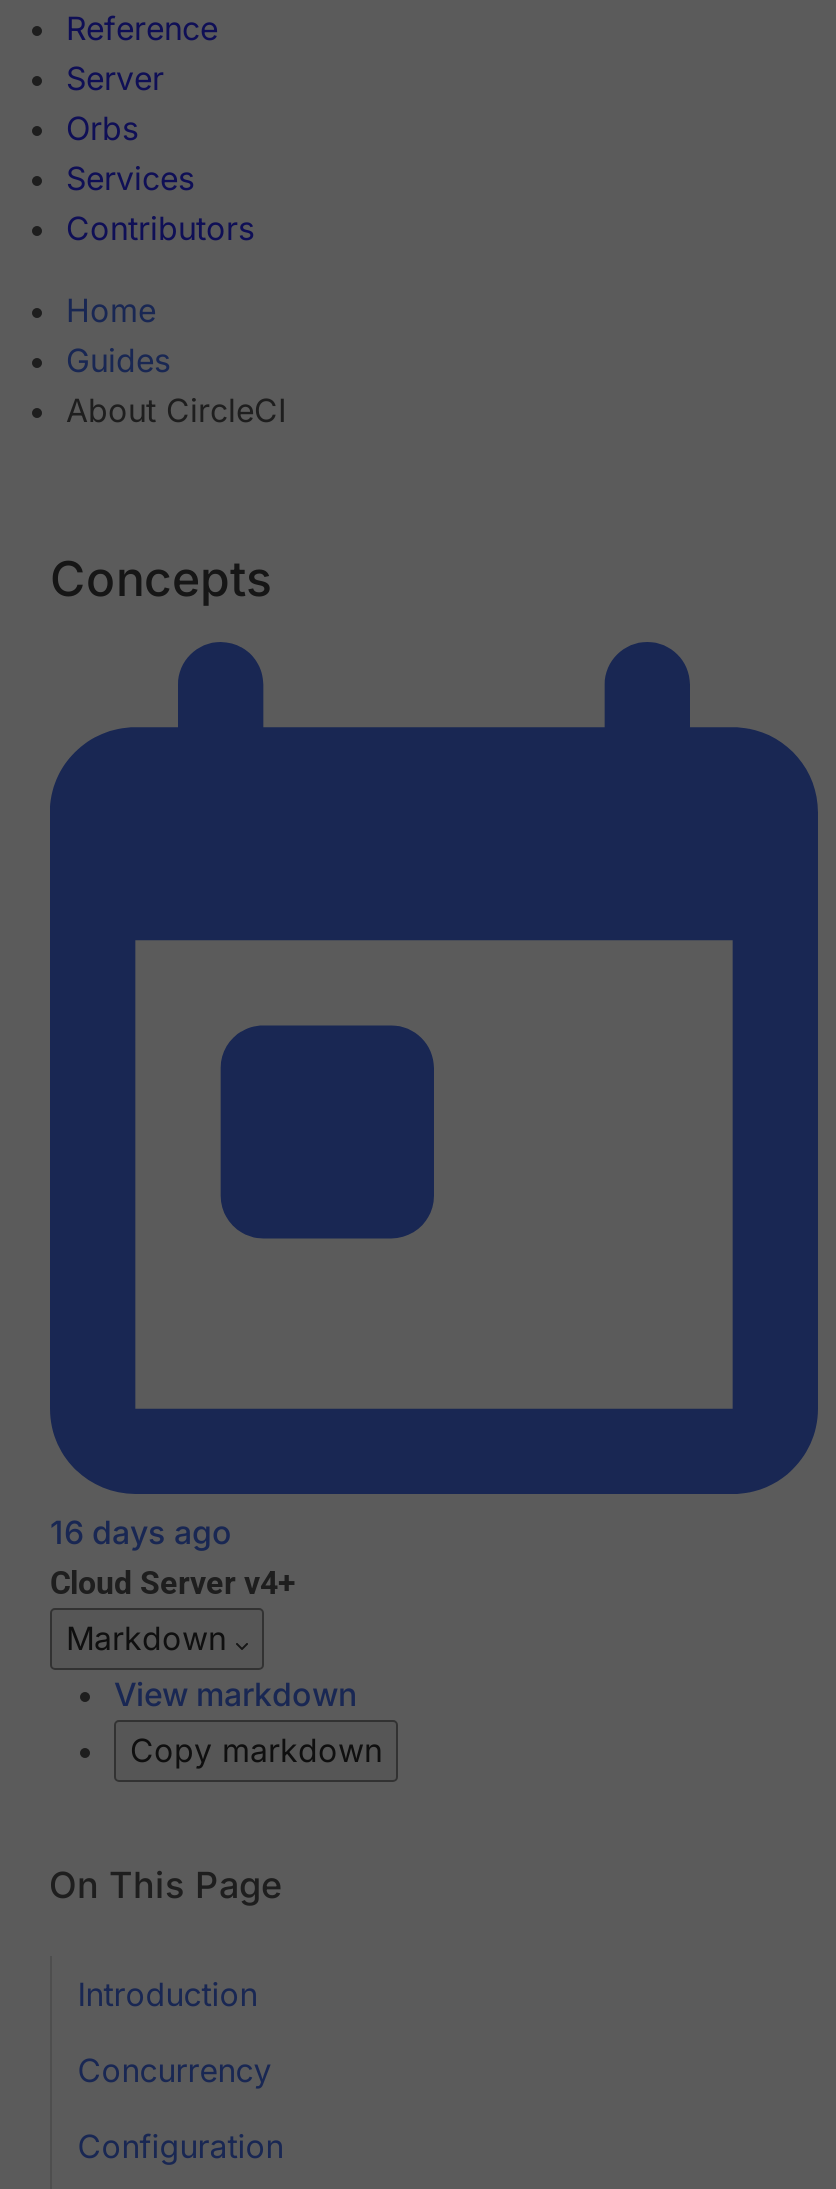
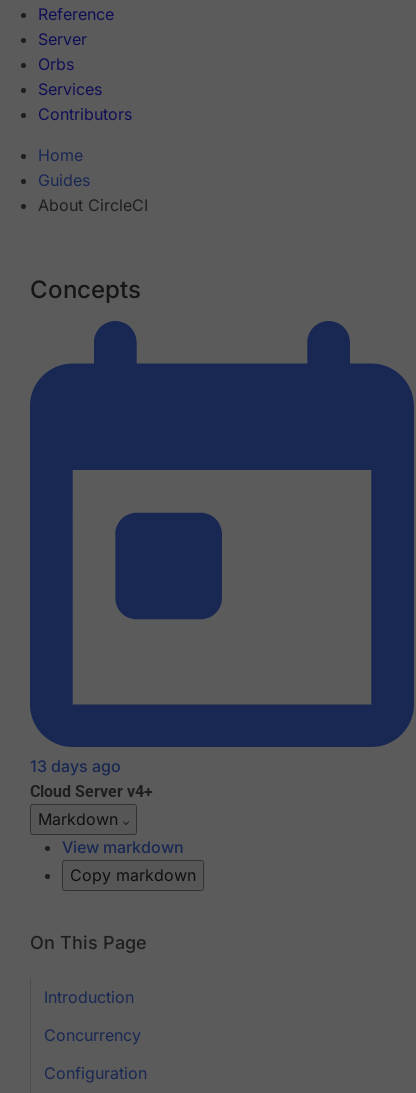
[50,1513,232,1553] 16 days ago -> [30,756,121,776] 13 days ago

